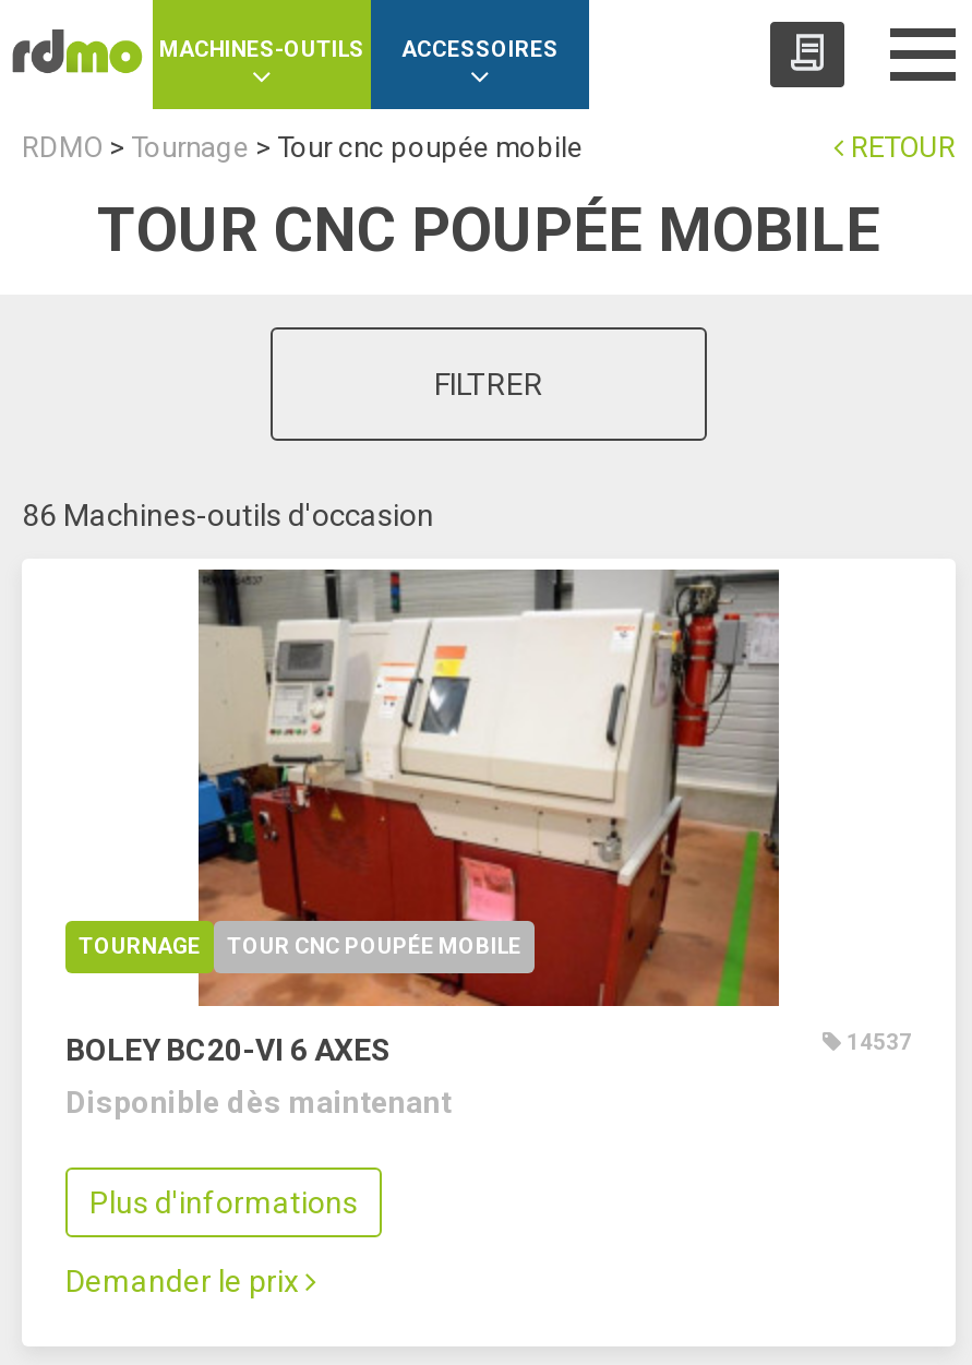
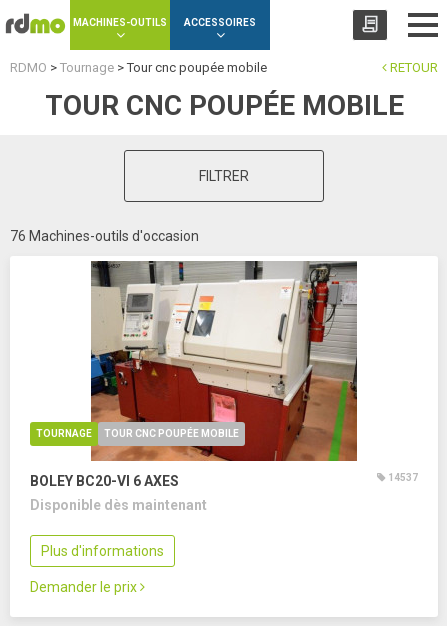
[22,498,434,532] 86 Machines-outils d'occasion -> [10,228,199,244] 76 Machines-outils d'occasion

